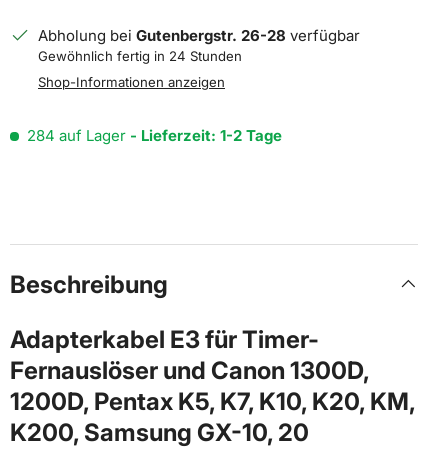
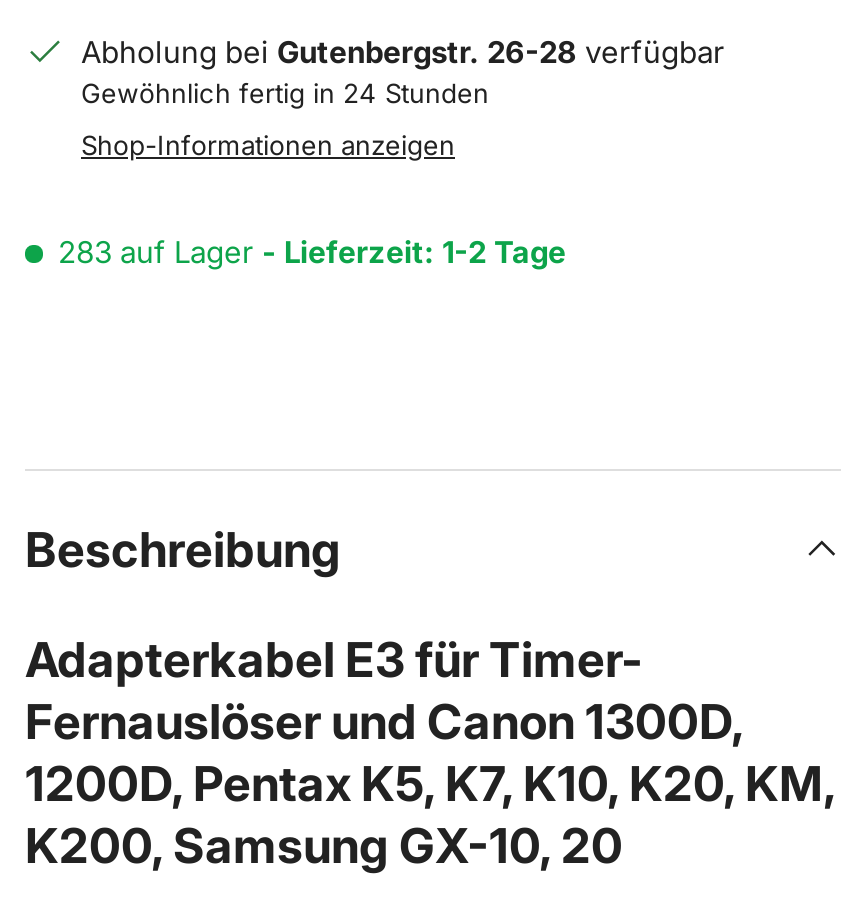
[26,126,281,145] 284 auf Lager - Lieferzeit: 1-2 Tage -> [58,233,566,271] 283 auf Lager - Lieferzeit: 1-2 Tage

